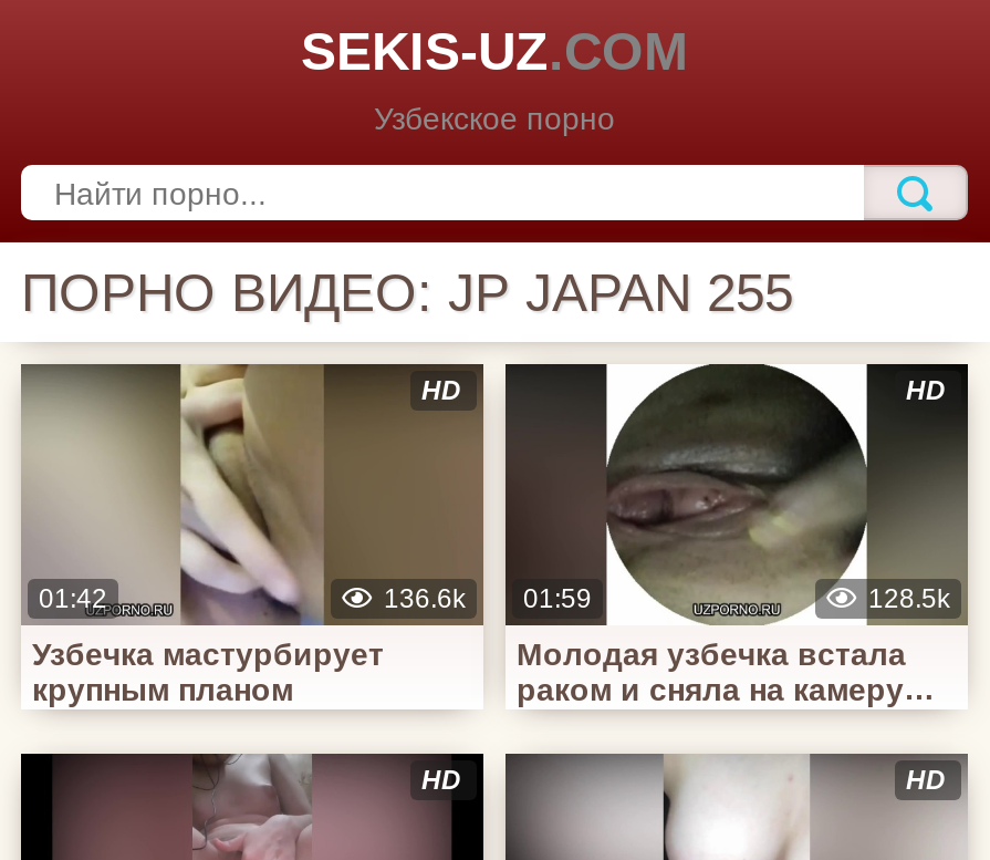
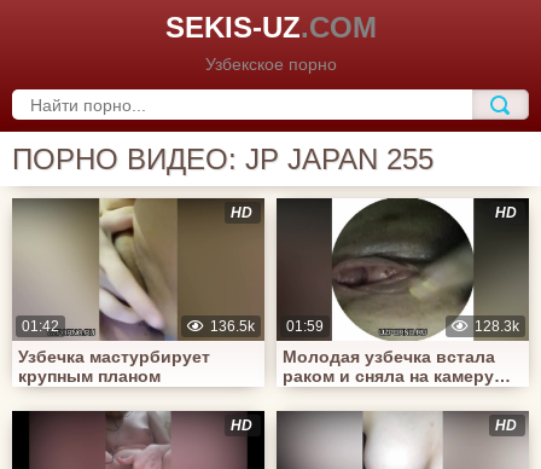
[384,582,592,613] 136.6k 01:59 -> [210,317,324,334] 136.5k 01:59
[868,582,950,613] 128.5k -> [475,317,519,334] 128.3k

